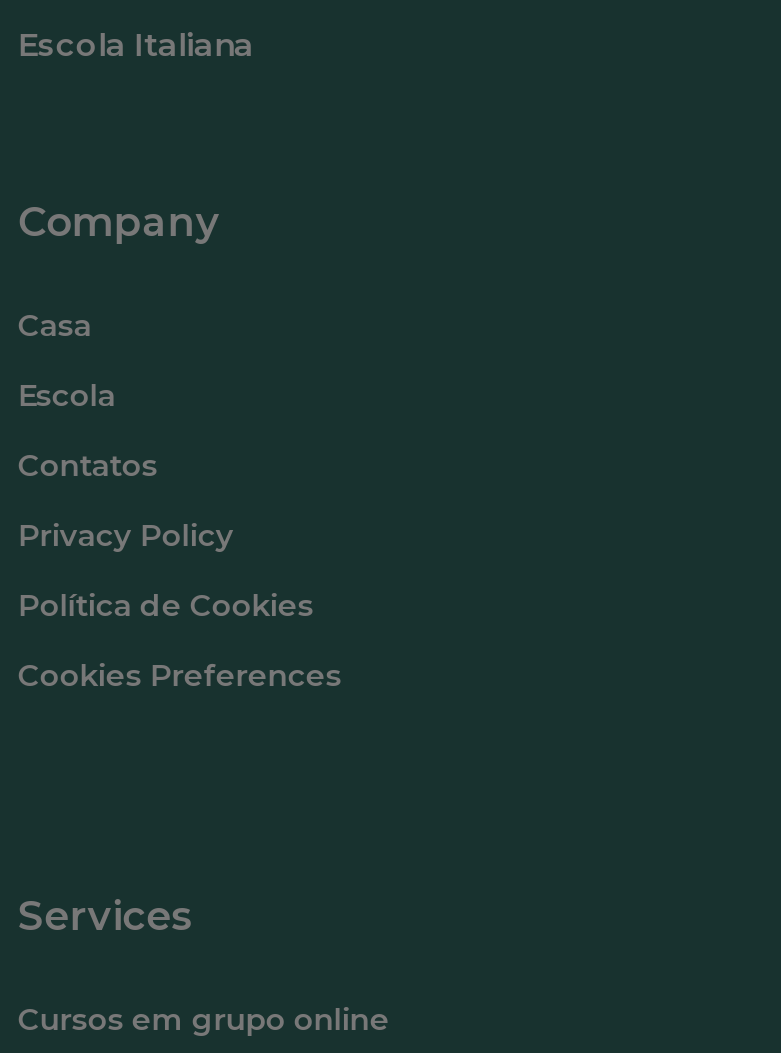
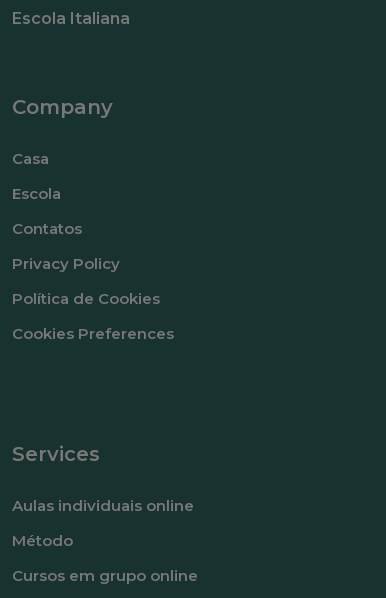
none -> [12,496,194,550] Aulas individuais online | Método

